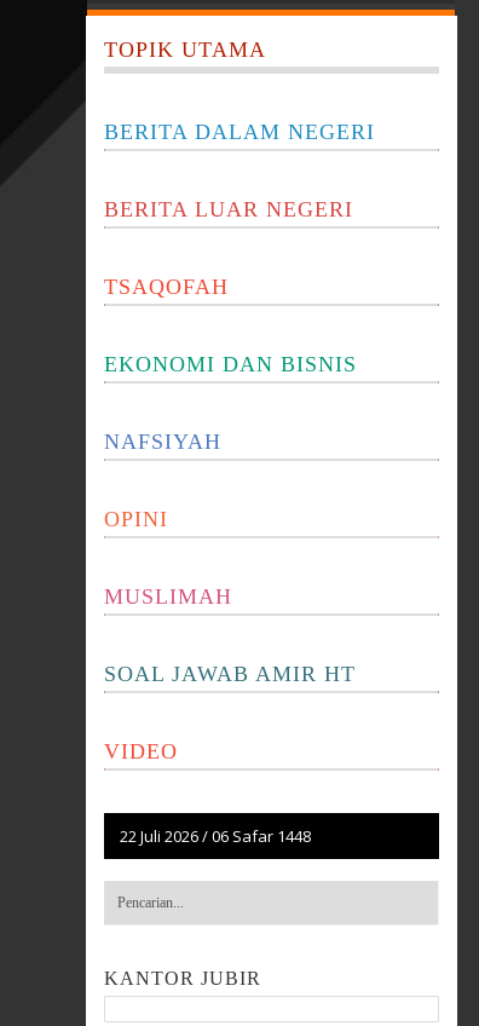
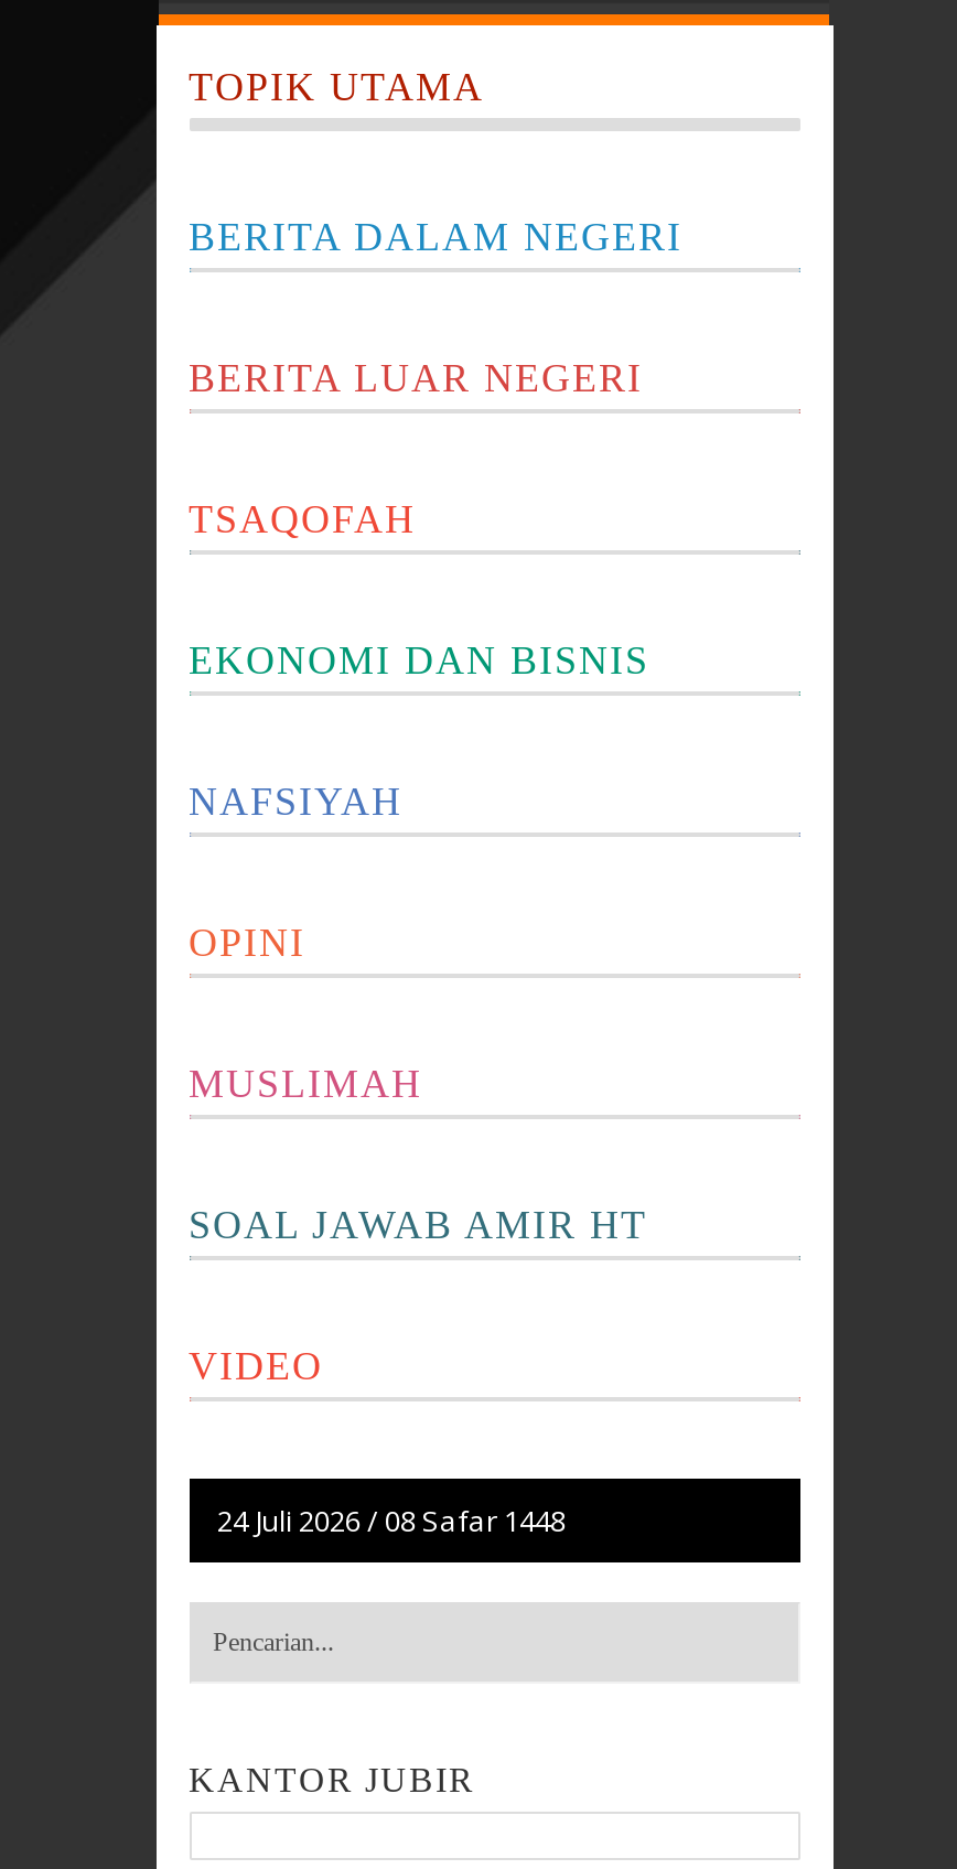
[119,826,310,847] 22 Juli 2026 / 06 Safar 1448 -> [217,1502,566,1541] 24 Juli 2026 / 08 Safar 1448

